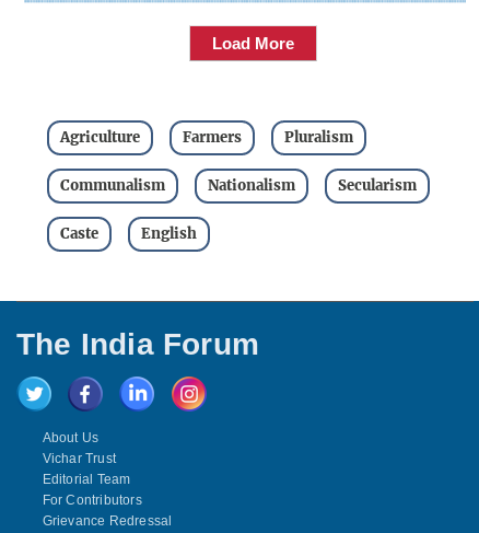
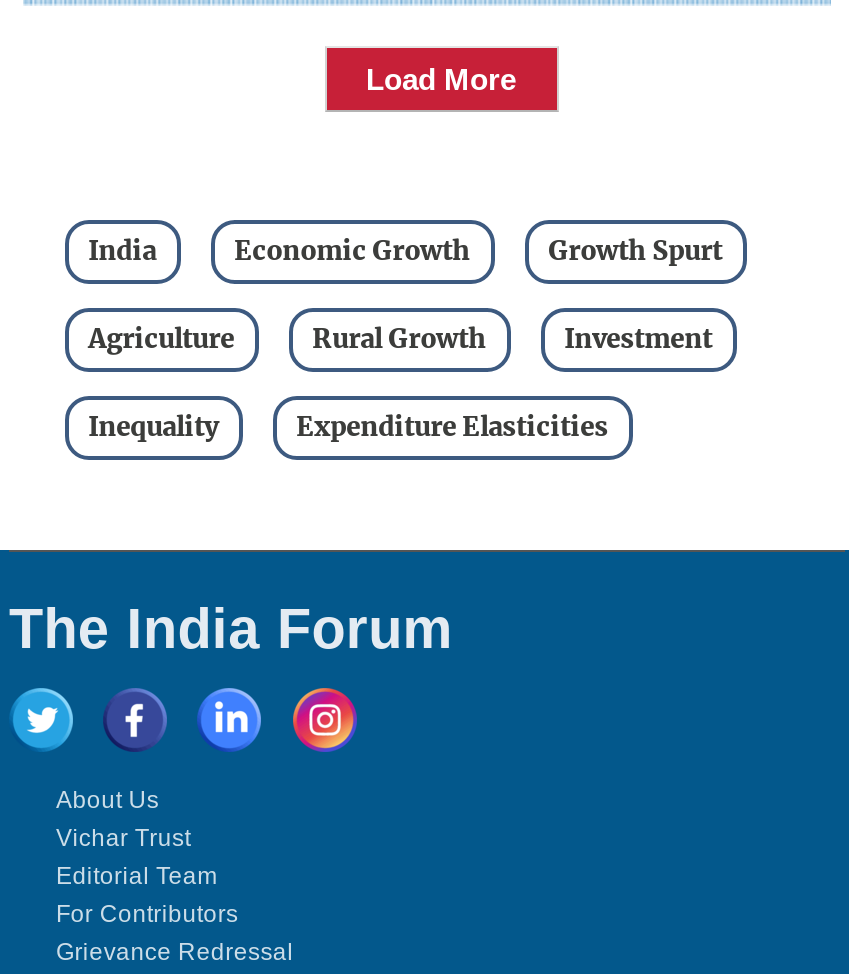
none -> [88,233,722,267] India | Economic Growth | Growth Spurt
[60,128,416,242] Farmers | Pluralism | Communalism | Nationalism | Secularism | Caste | English -> [88,321,712,443] Rural Growth | Investment | Inequality | Expenditure Elasticities
moved [60,128,140,146] -> [88,321,234,355]: Agriculture

